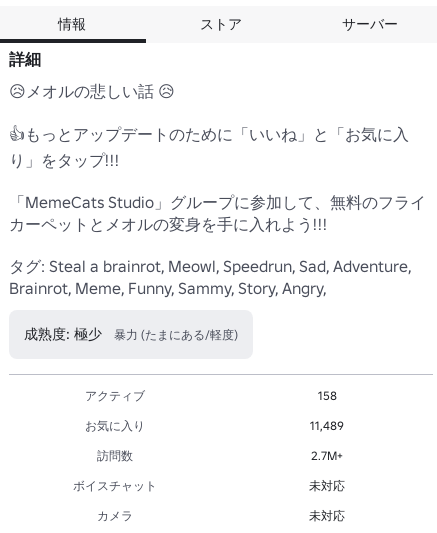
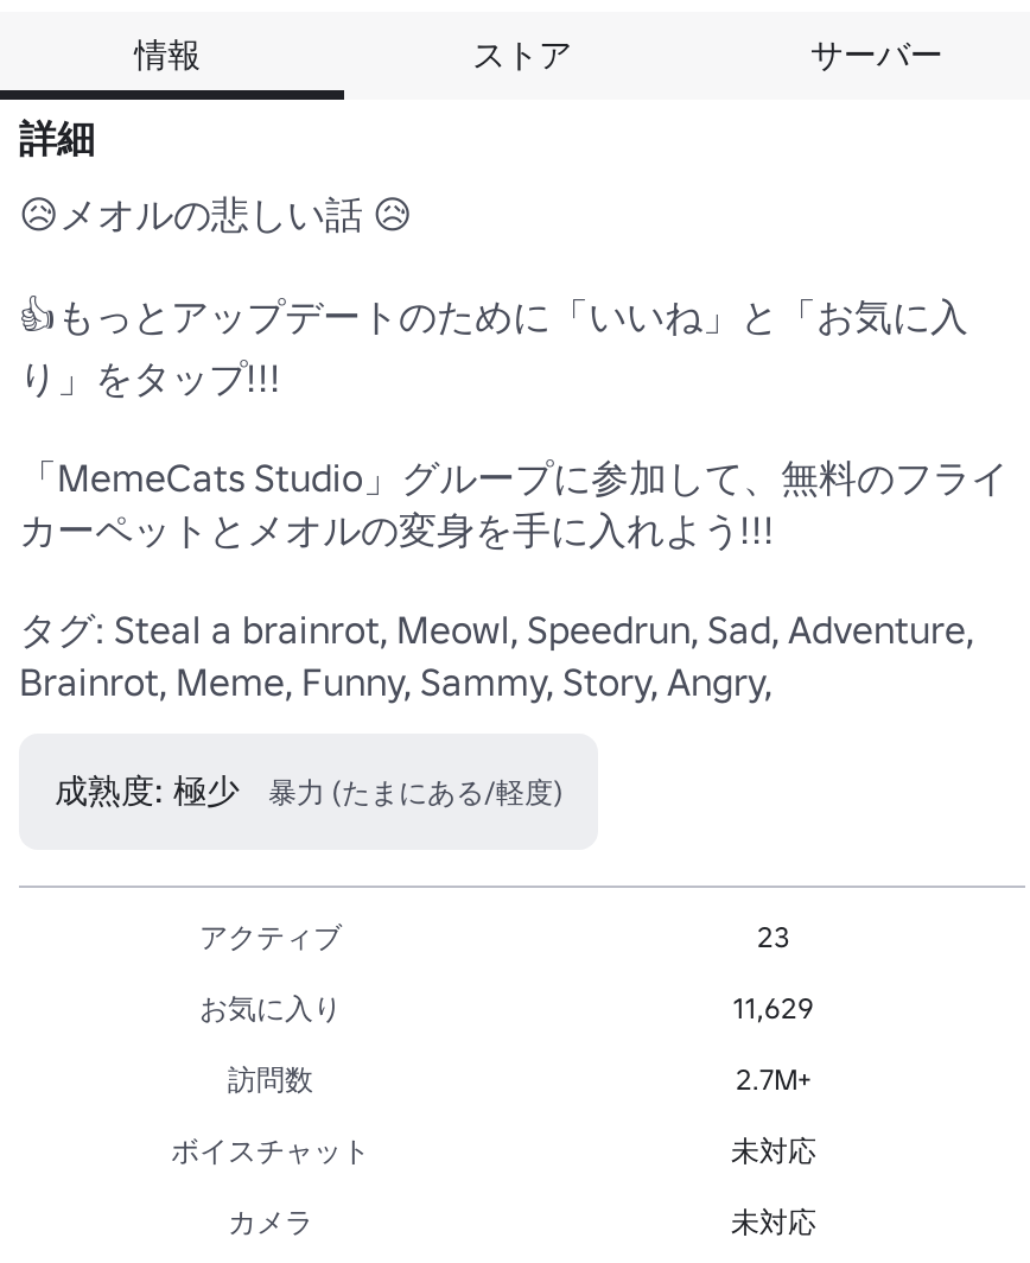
[317,387,336,402] 158 -> [757,918,790,953] 23
[310,417,344,432] 11,489 -> [733,989,814,1024] 11,629

